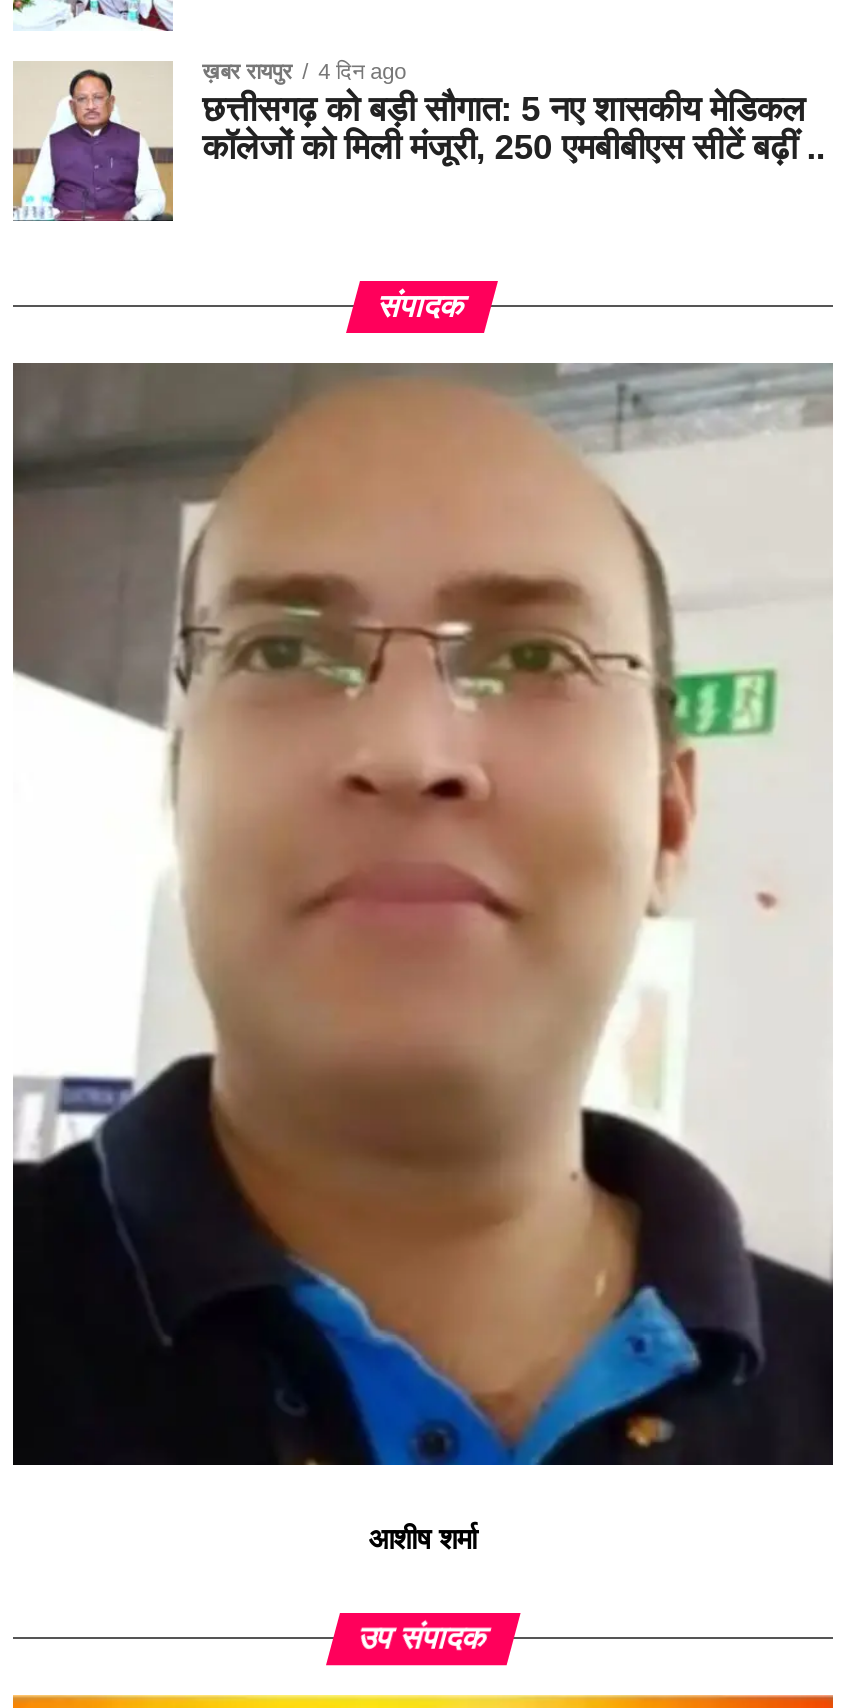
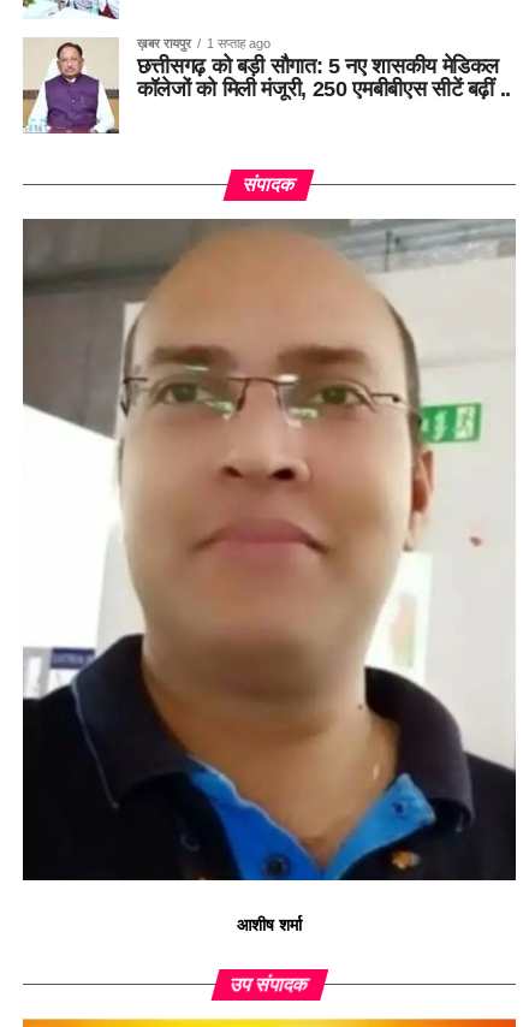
[202,60,406,84] ख़बर रायपुर 4 दिन ago -> [137,36,270,50] ख़बर रायपुर 1 सप्ताह ago

